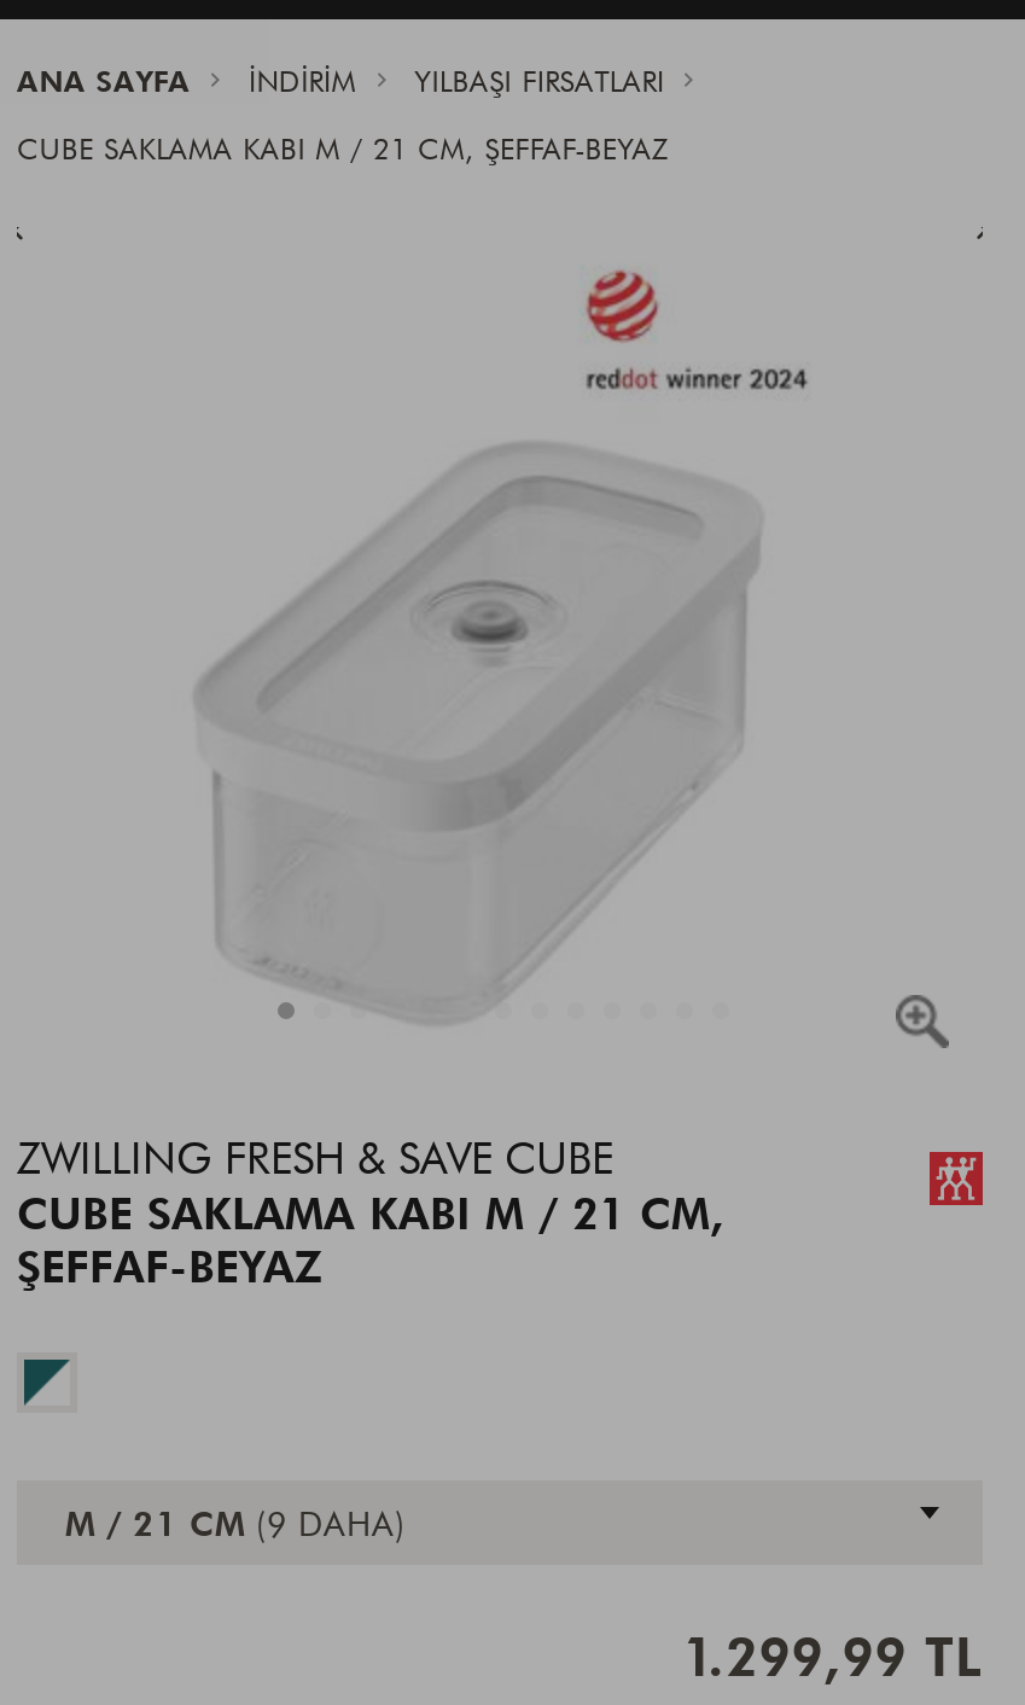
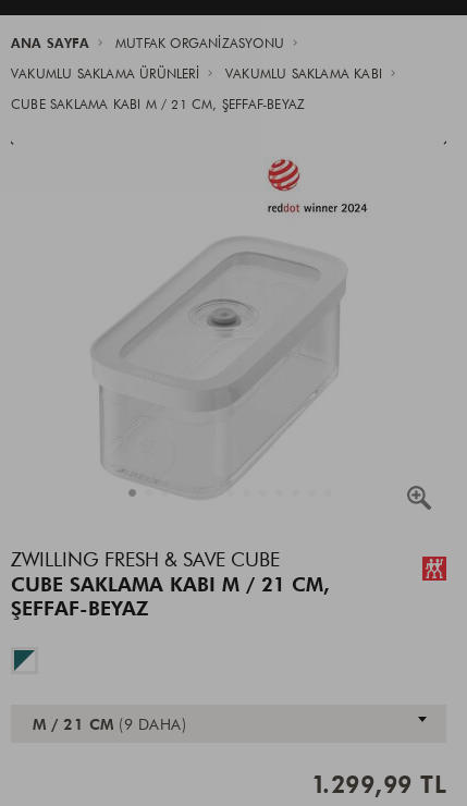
[249,60,675,99] İNDIRIM | YILBAŞI FIRSATLARI -> [11,34,387,82] MUTFAK ORGANIZASYONU | VAKUMLU SAKLAMA ÜRÜNLERI | VAKUMLU SAKLAMA KABI

